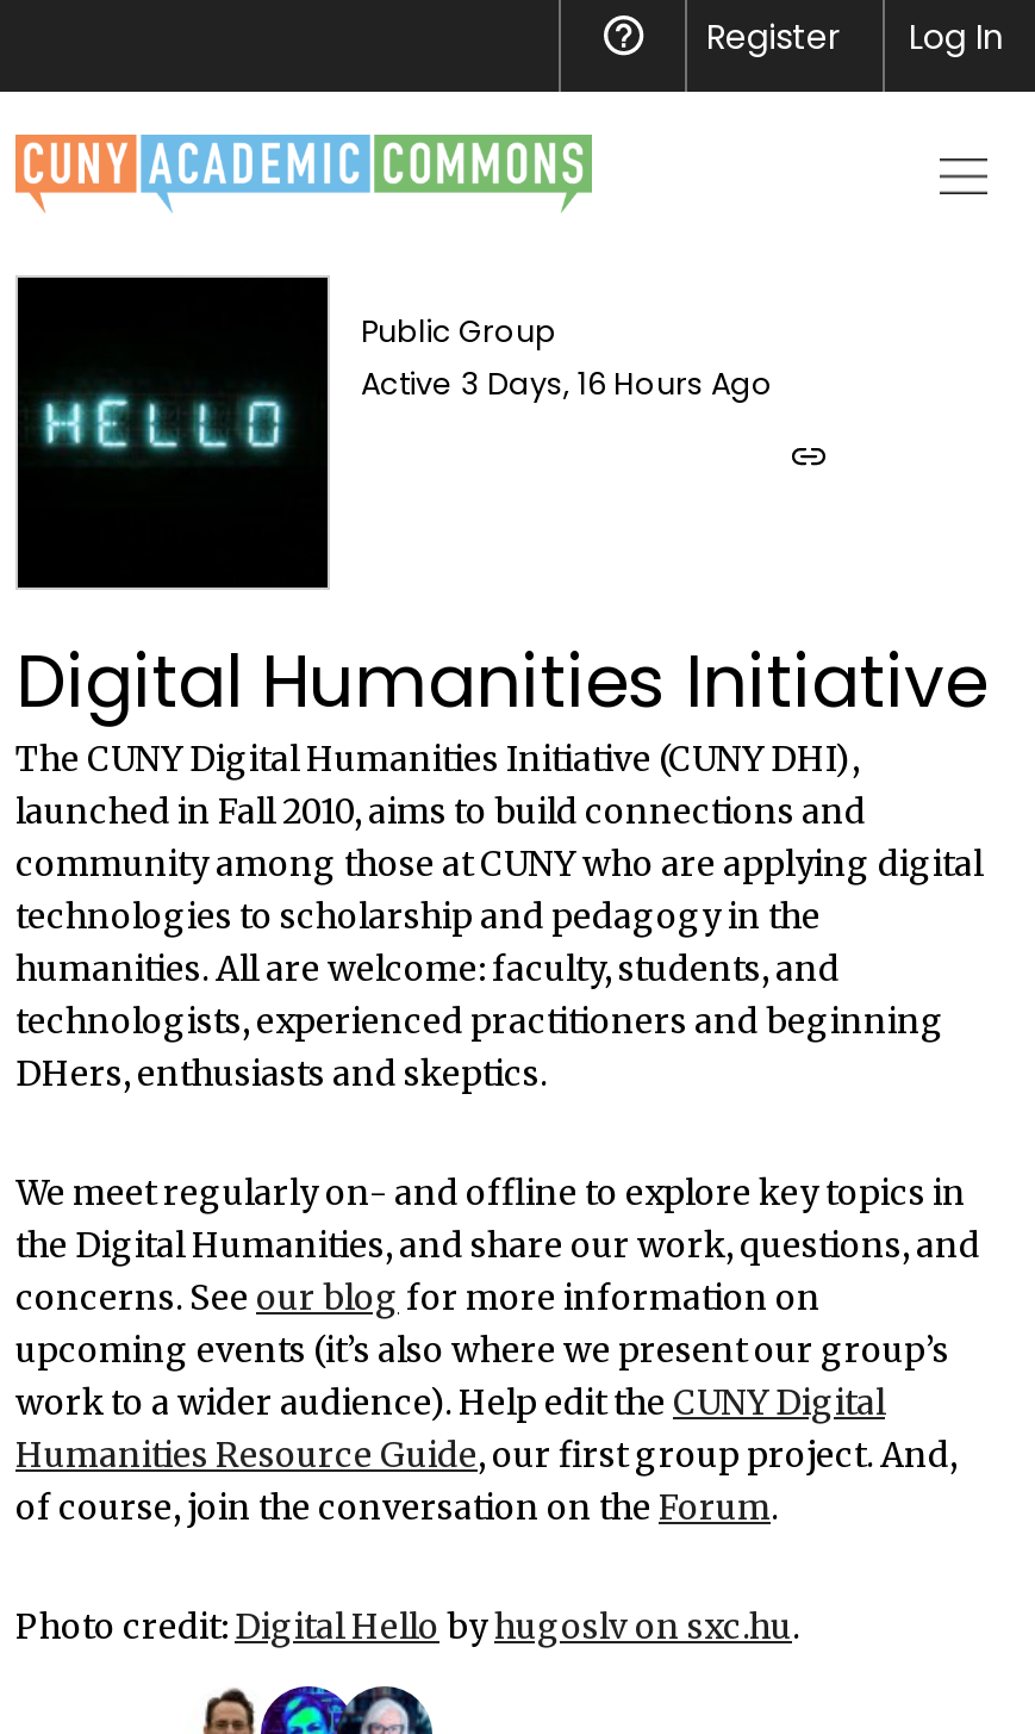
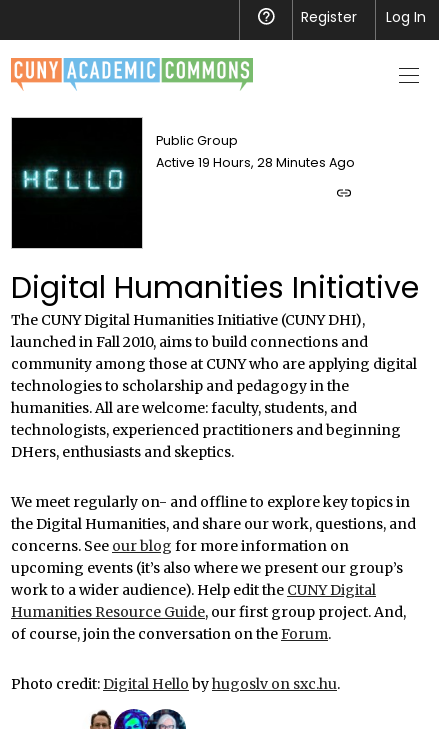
[361,363,773,404] Active 3 Days, 16 Hours Ago -> [156,154,355,171] Active 19 Hours, 28 Minutes Ago

